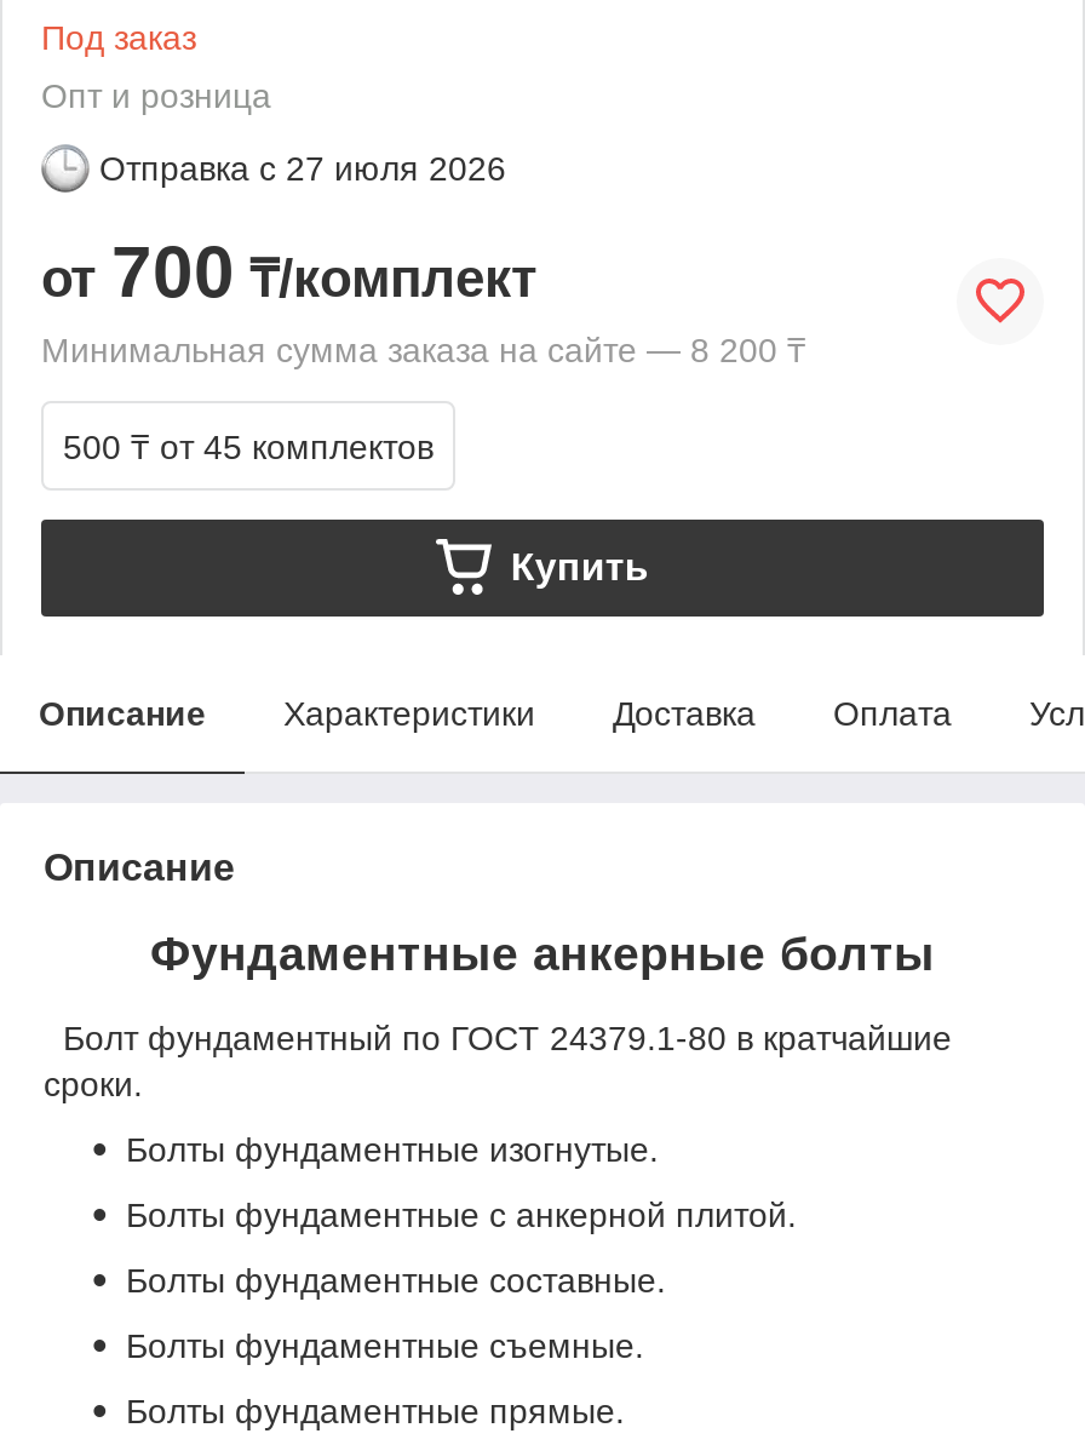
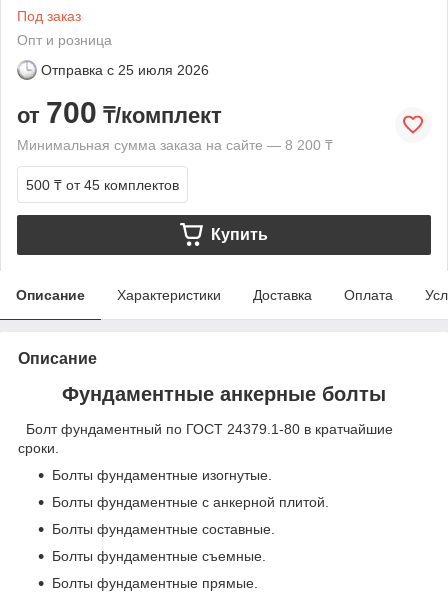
[99,148,506,187] Отправка с 27 июля 2026 -> [41,62,209,78] Отправка с 25 июля 2026

